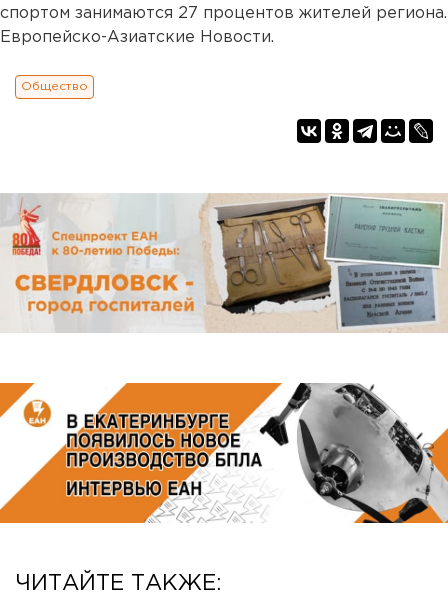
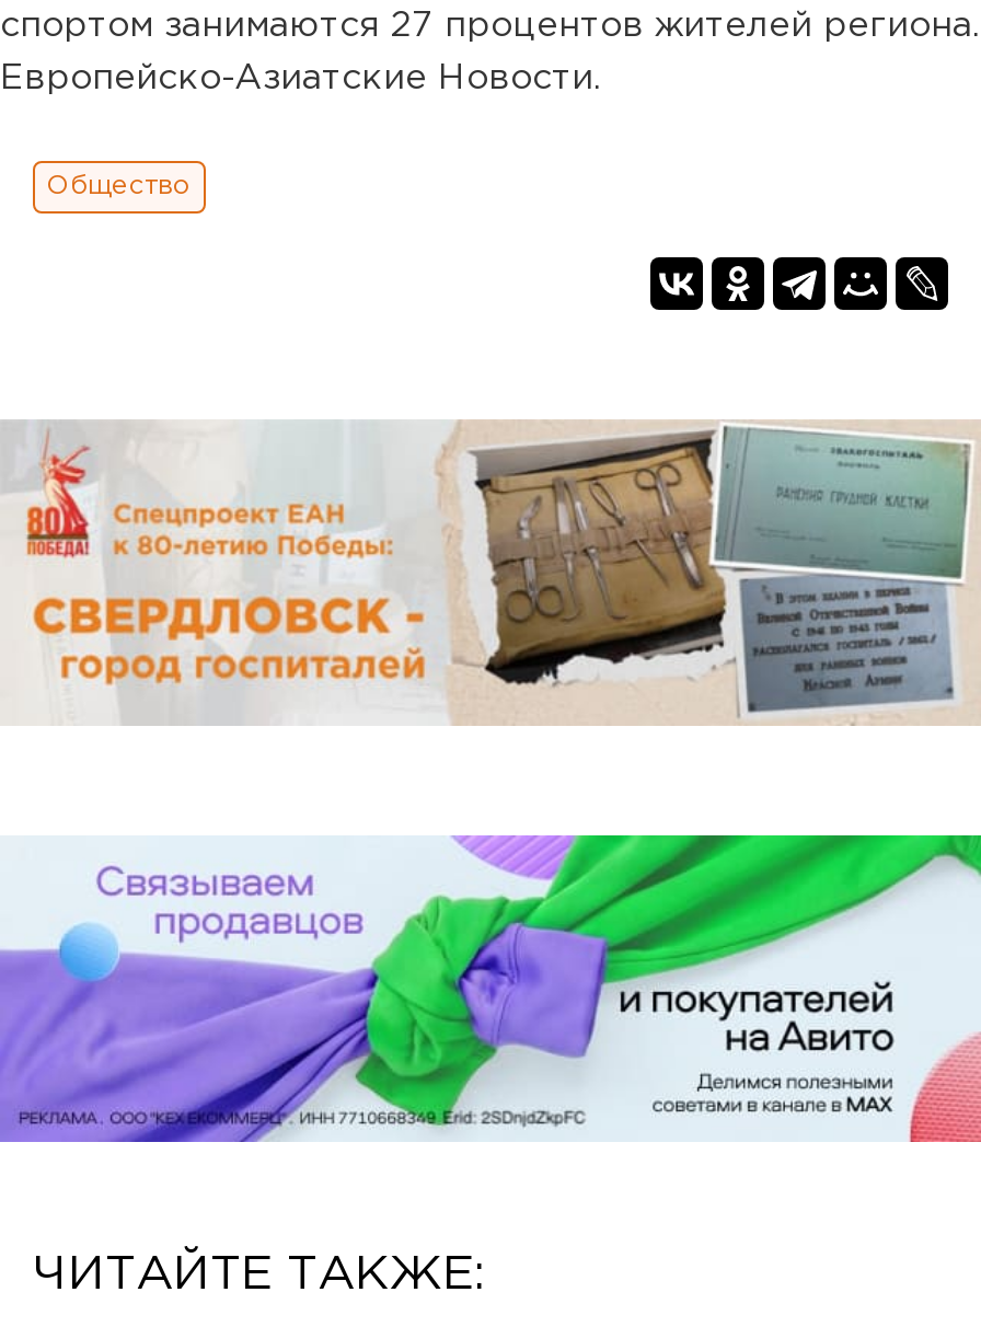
[3,382,445,524] [image] -> [7,833,974,1144] [image]

